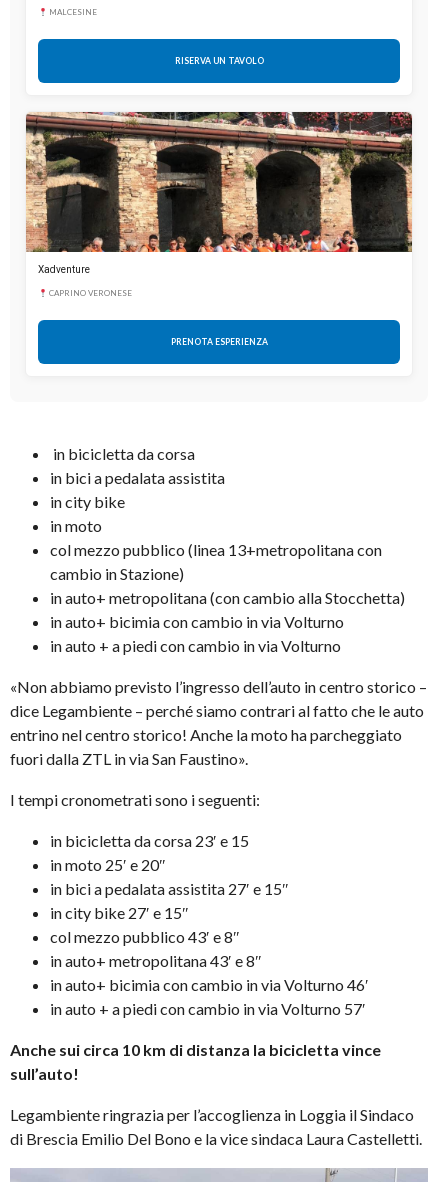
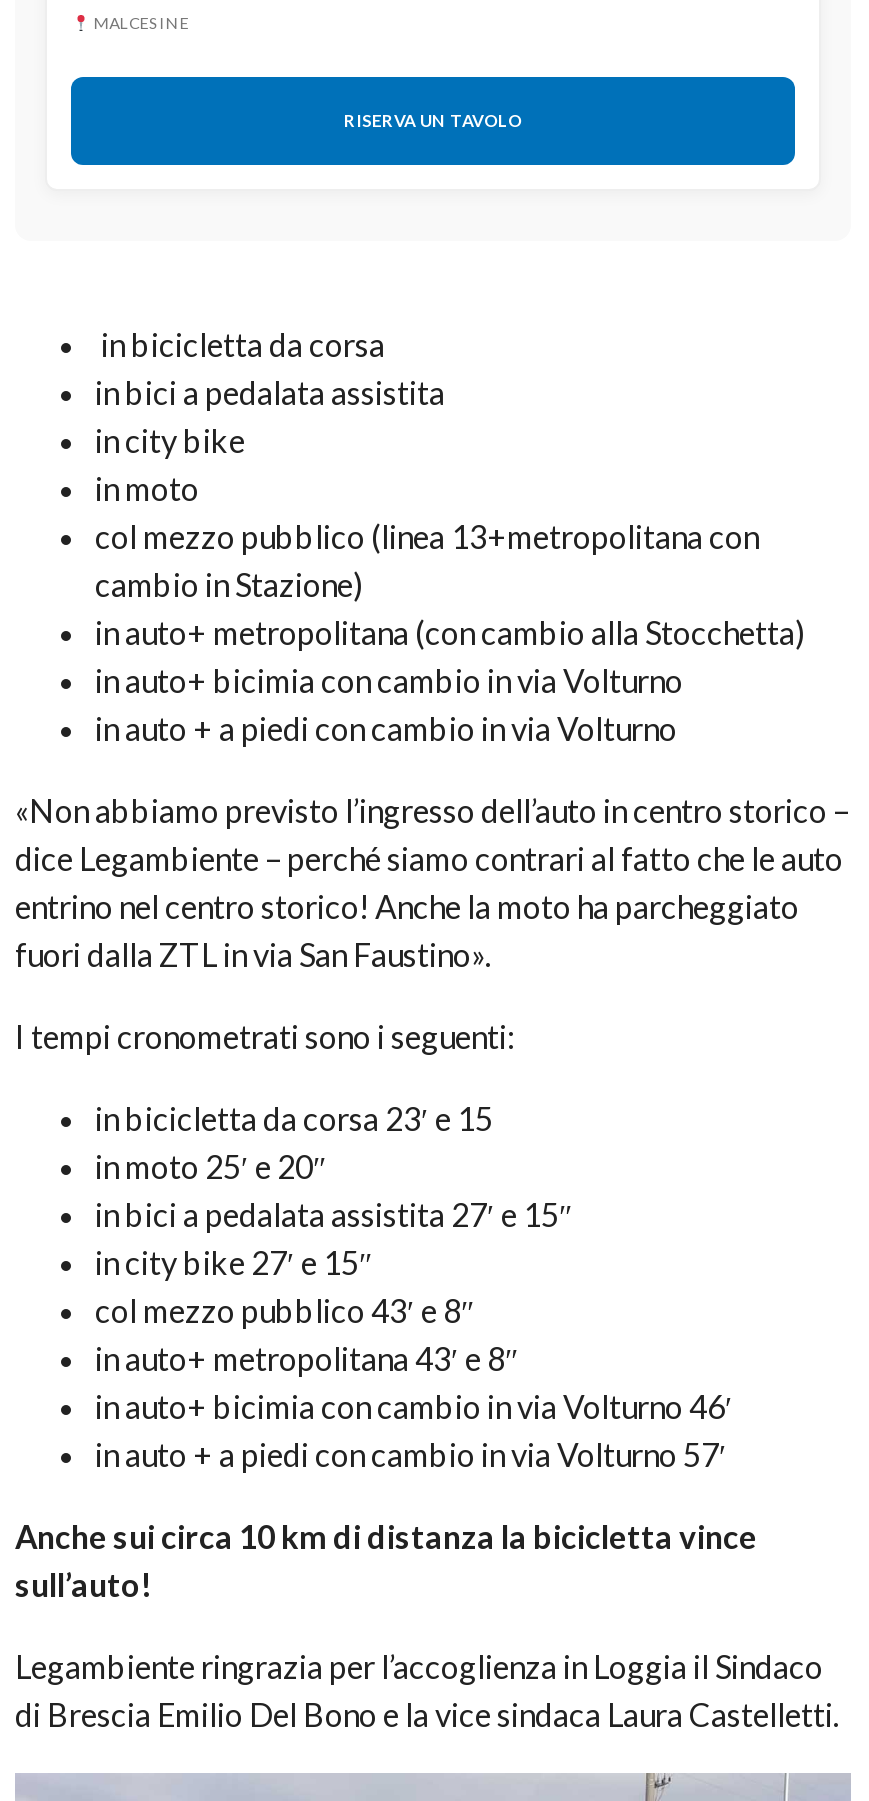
[25,111,413,298] [image] | Xadventure | CAPRINO VERONESE -> none
[170,337,267,347] PRENOTA ESPERIENZA -> none

